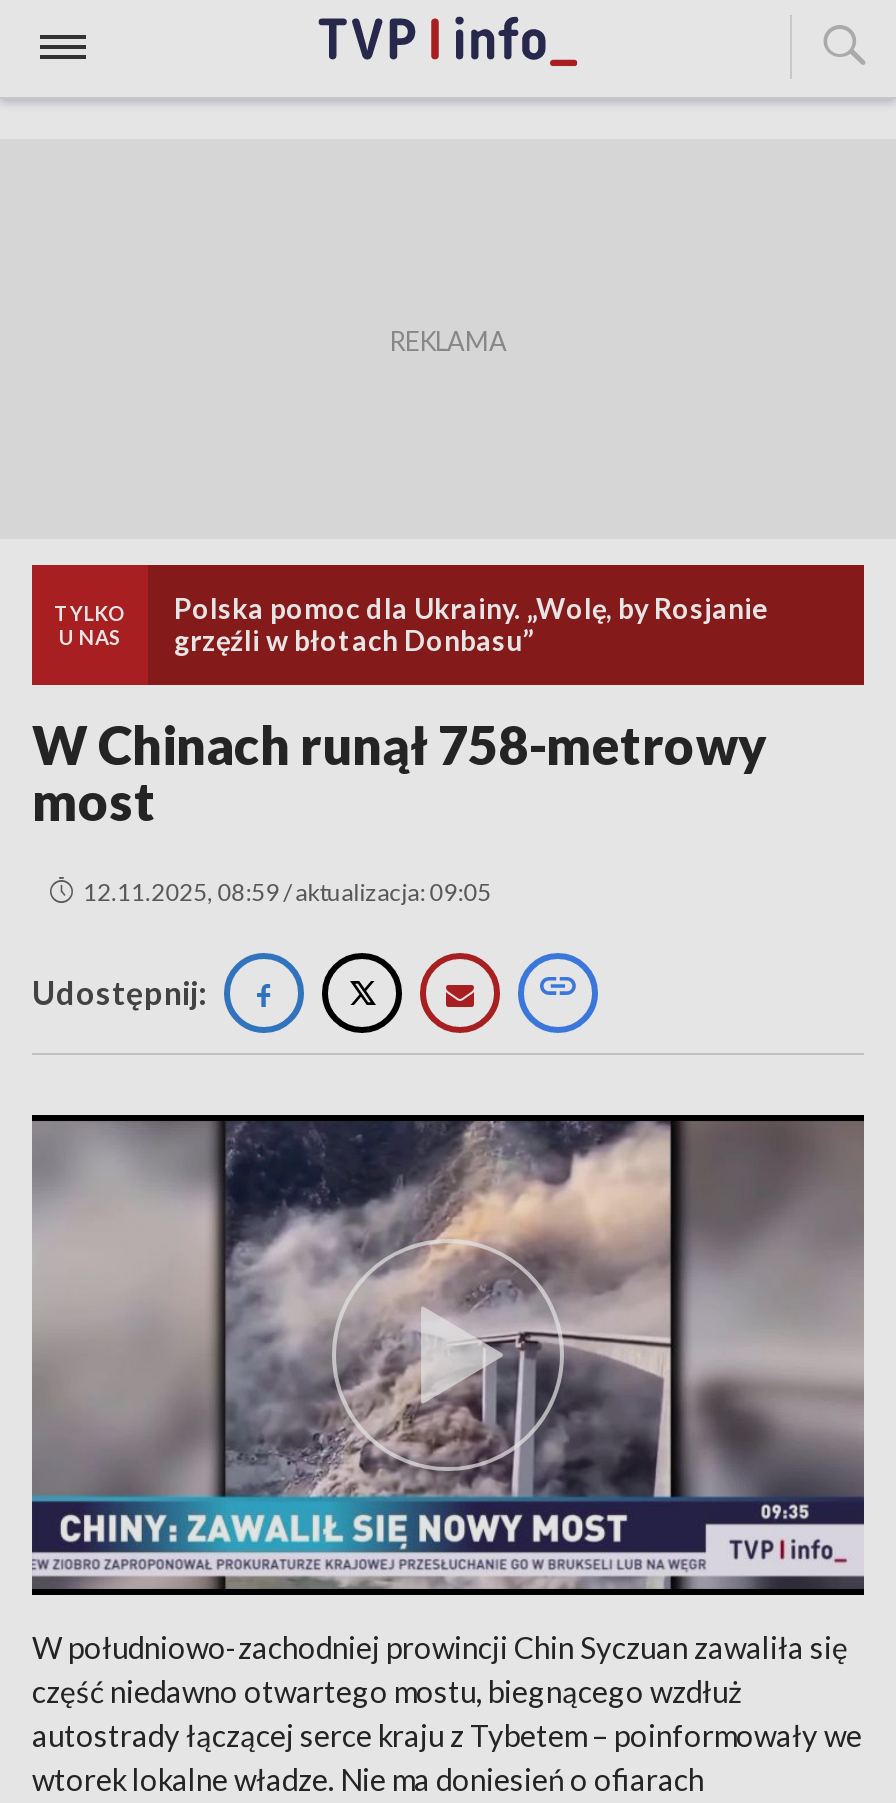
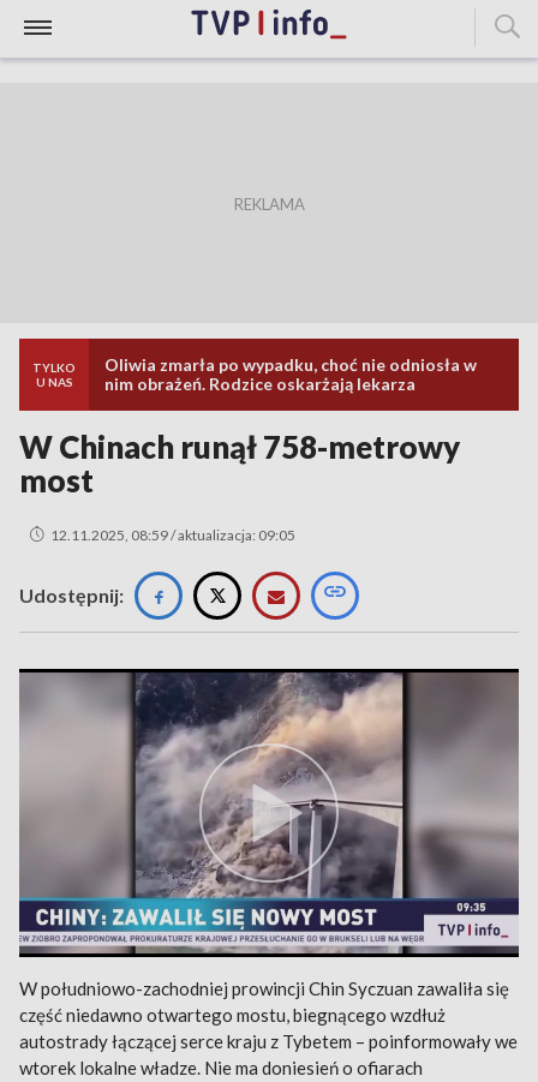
[174,591,768,657] Polska pomoc dla Ukrainy. „Wolę, by Rosjanie | grzęźli w błotach Donbasu” -> [104,354,477,394] Oliwia zmarła po wypadku, choć nie odniosła w | nim obrażeń. Rodzice oskarżają lekarza

